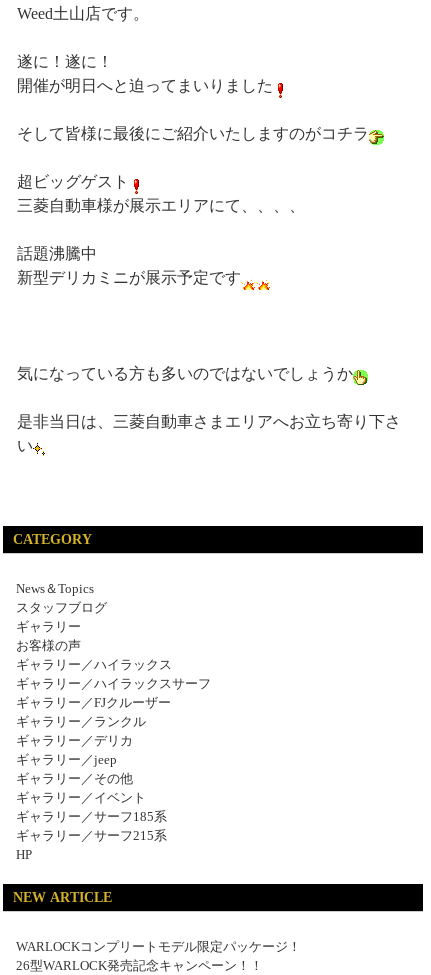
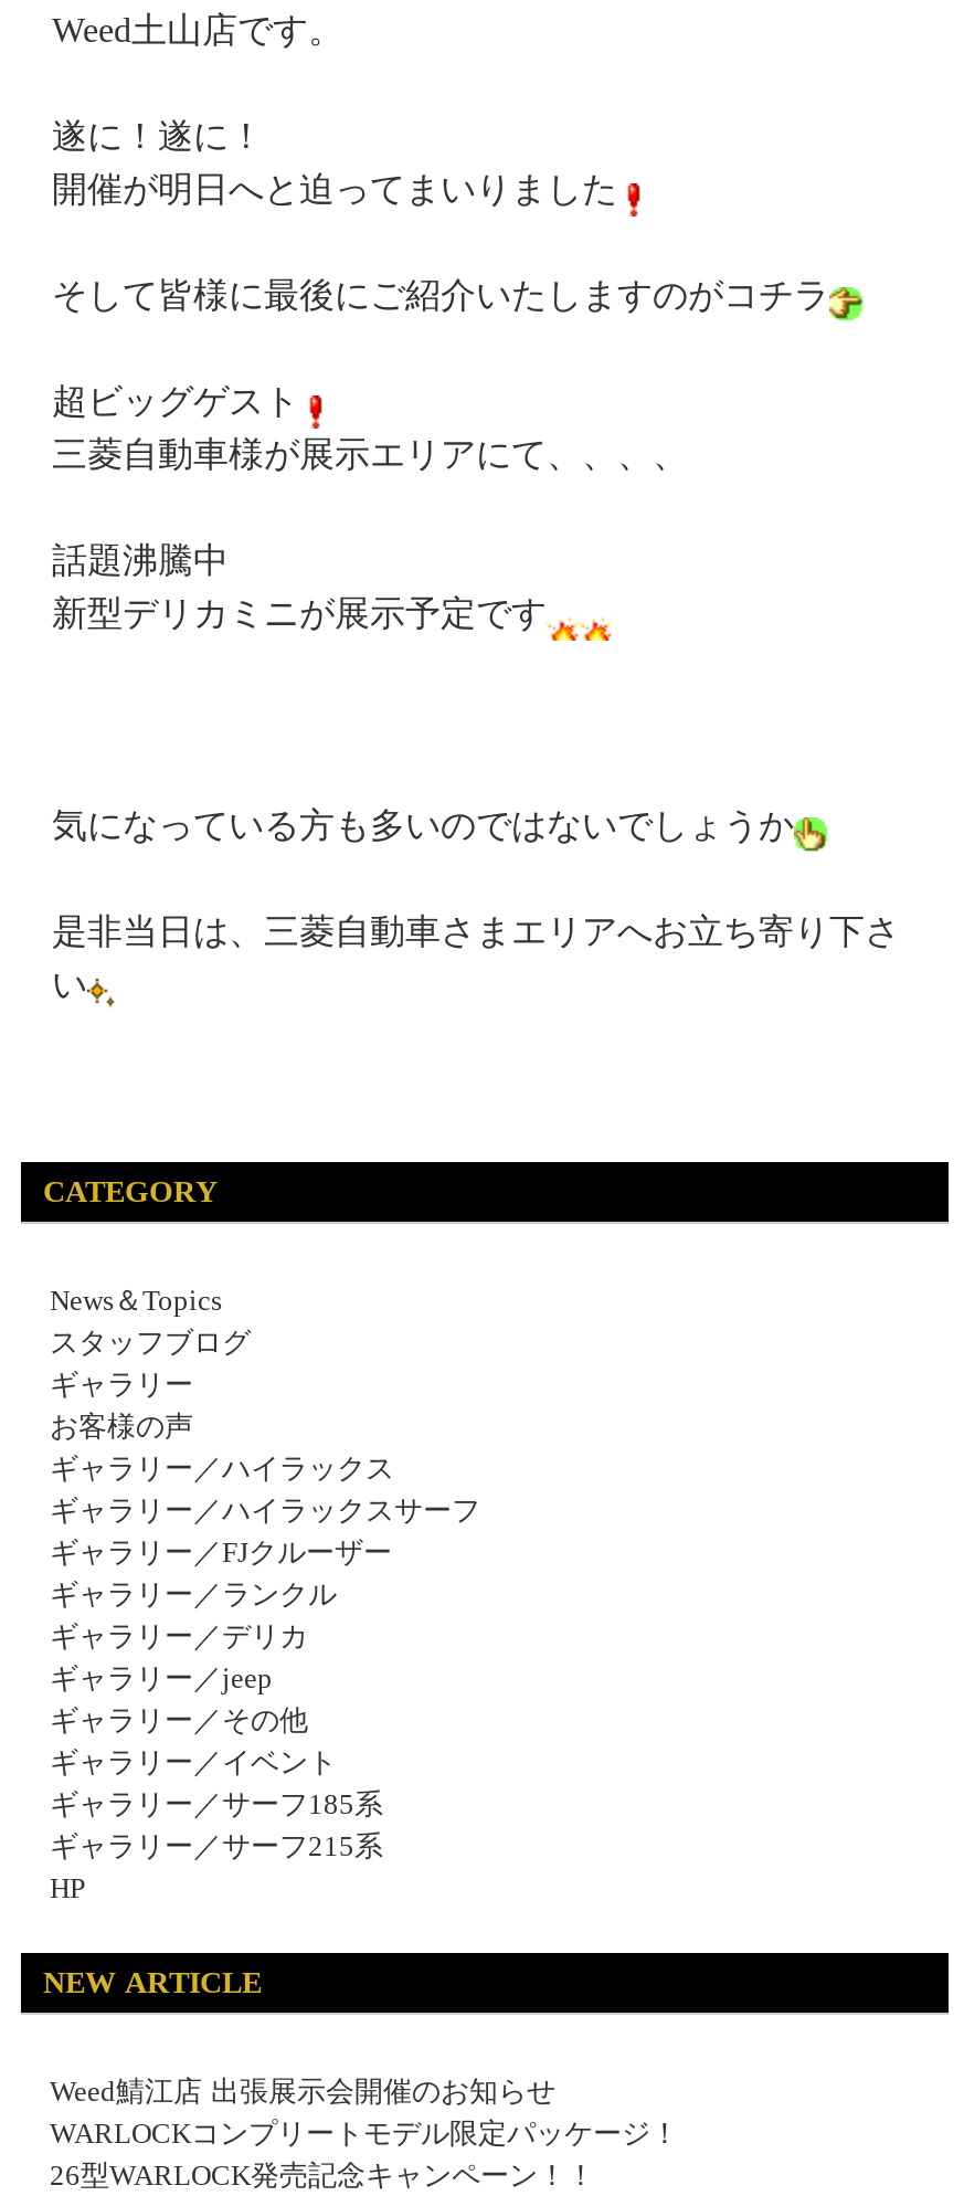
none -> [50,2074,555,2108] Weed鯖江店 出張展示会開催のお知らせ

